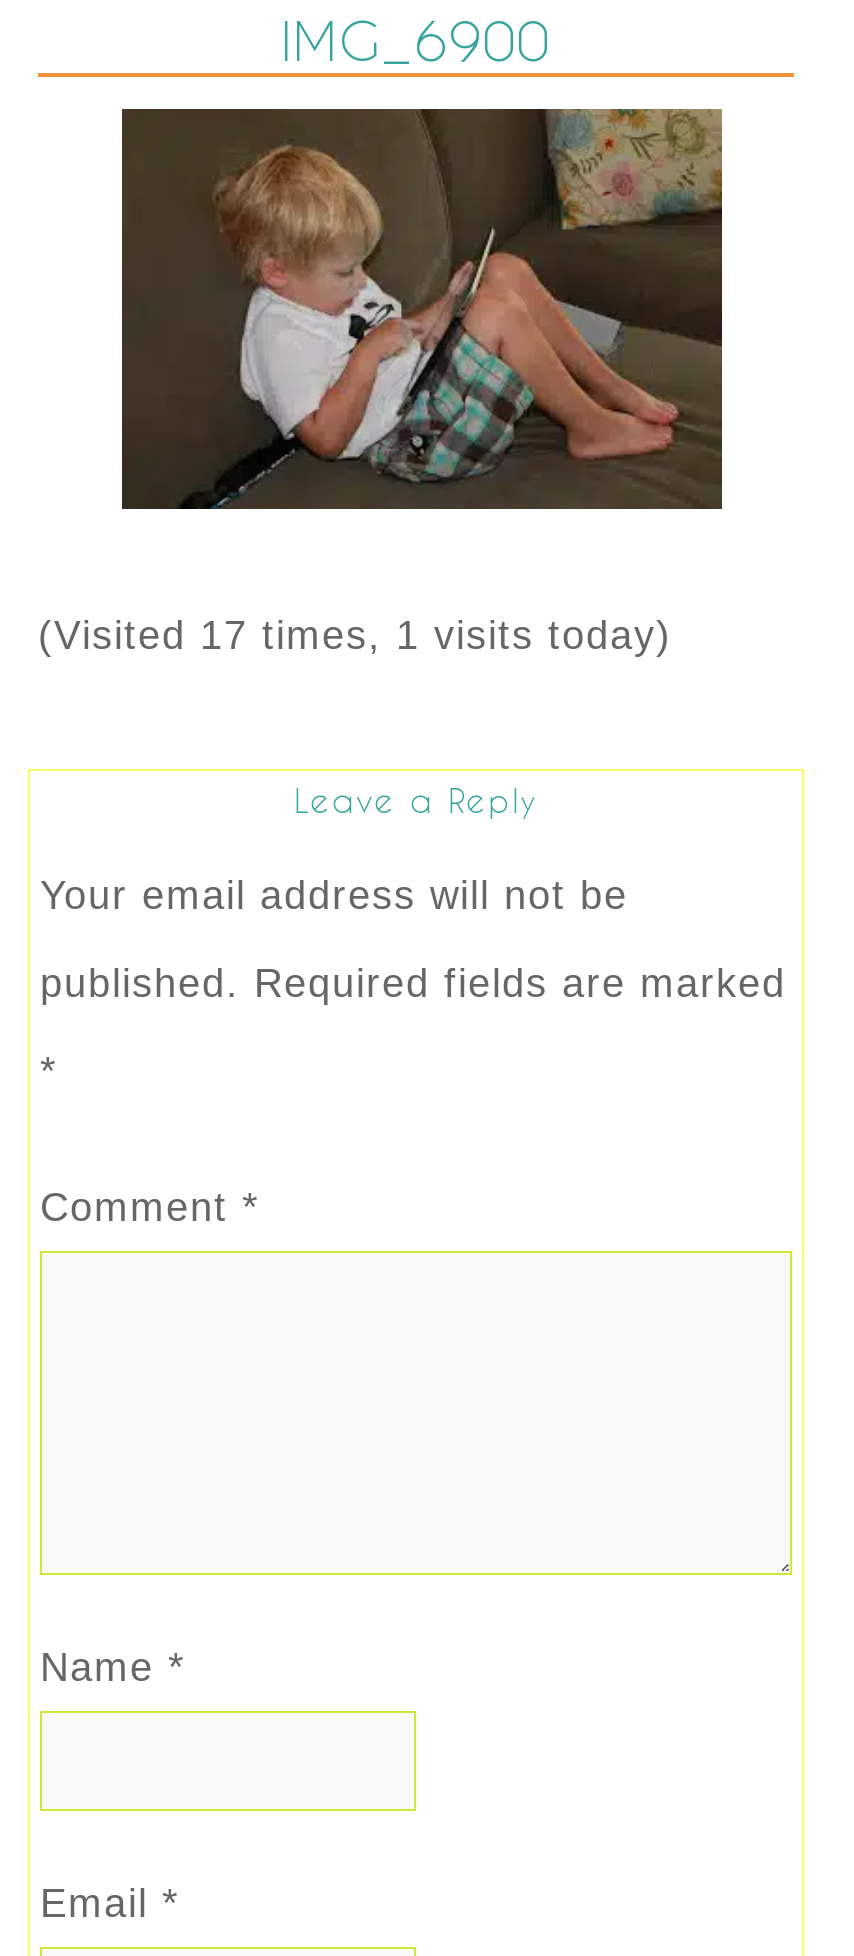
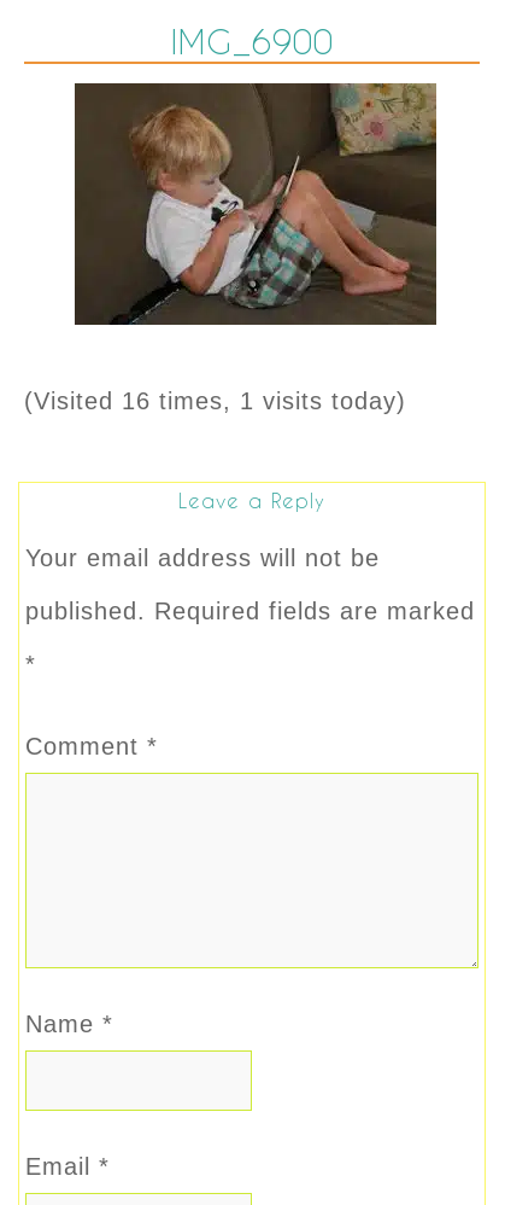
[38,612,672,656] (Visited 17 times, 1 visits today) -> [24,387,406,414] (Visited 16 times, 1 visits today)

